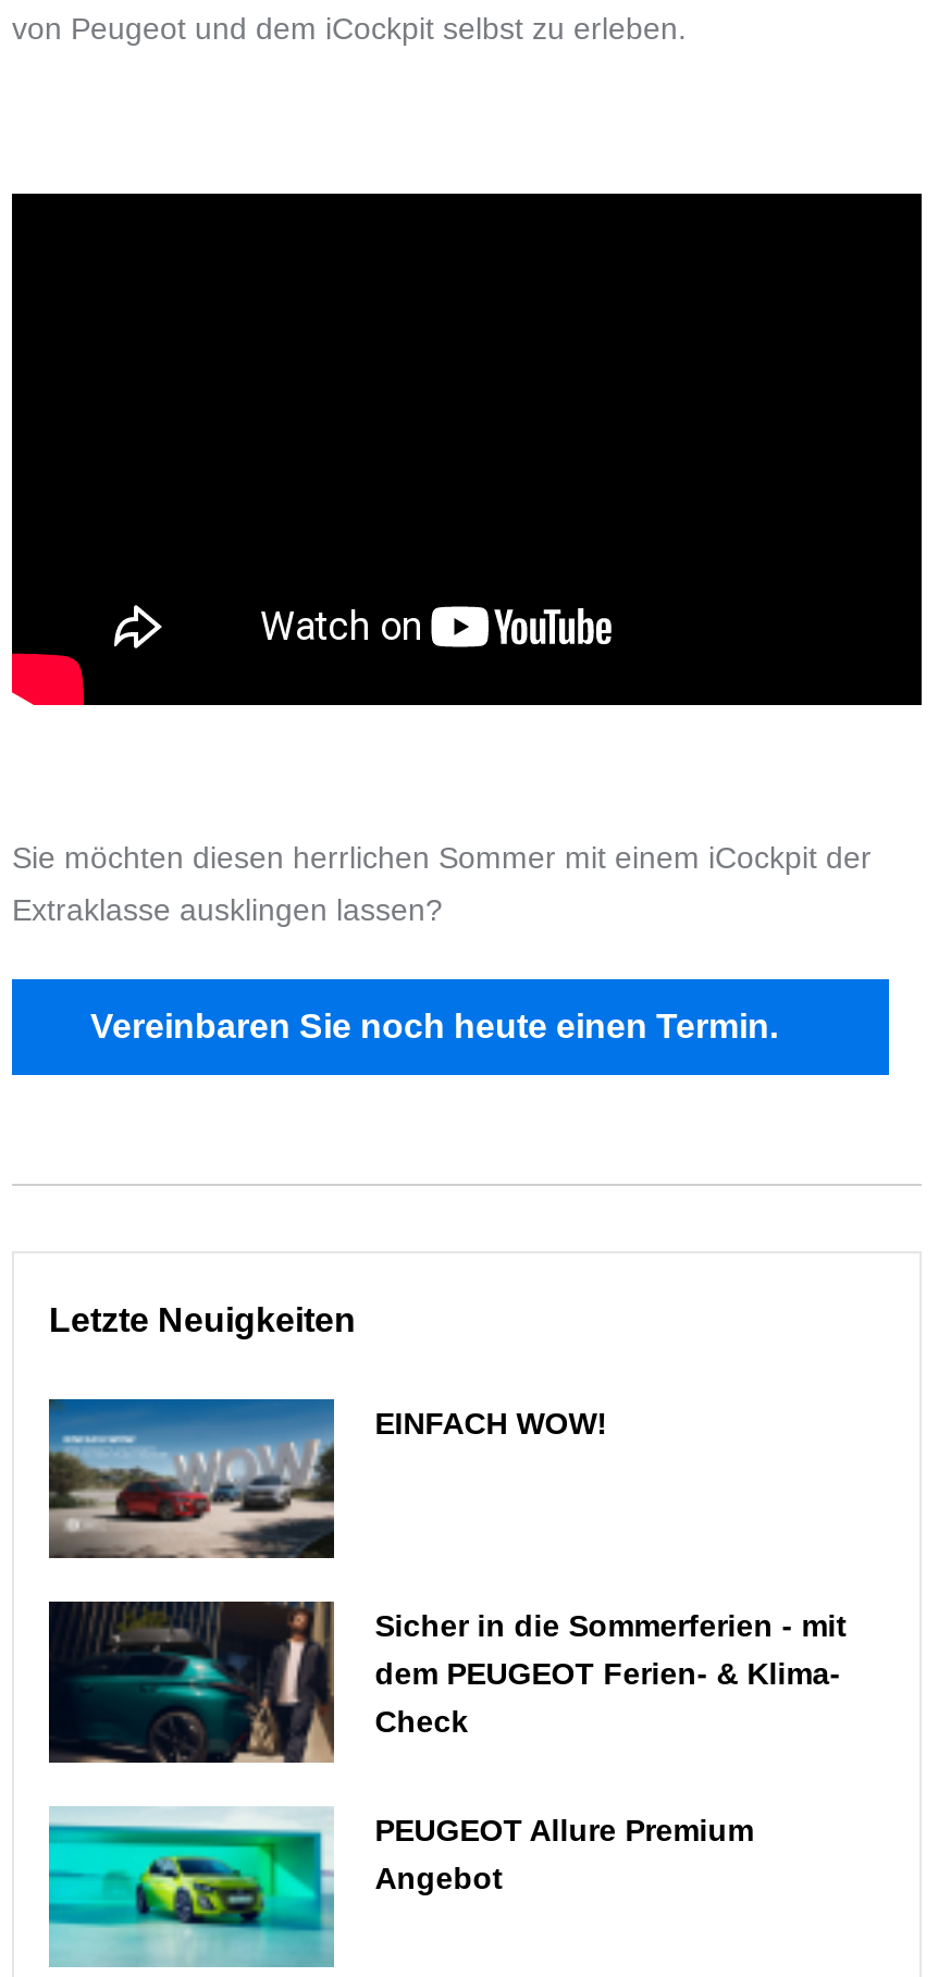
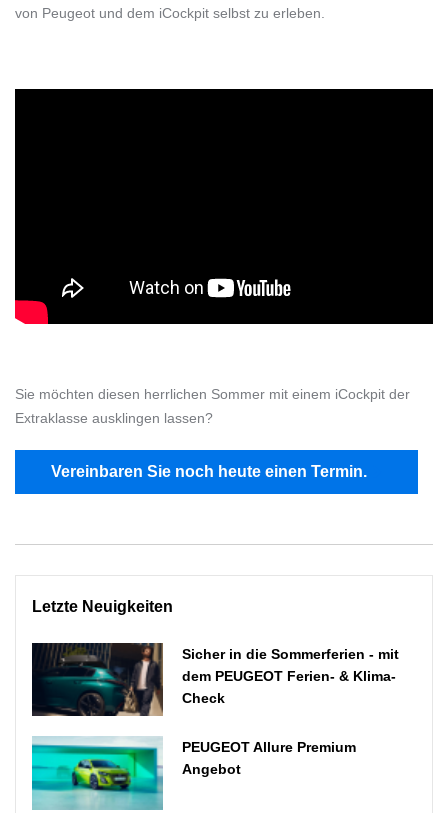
[47,1397,608,1558] [image] | EINFACH WOW! -> none

